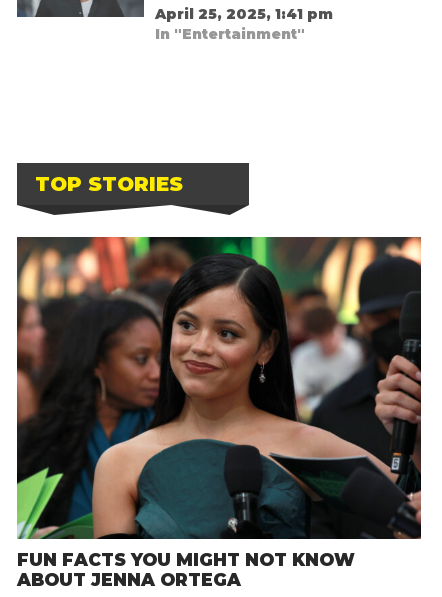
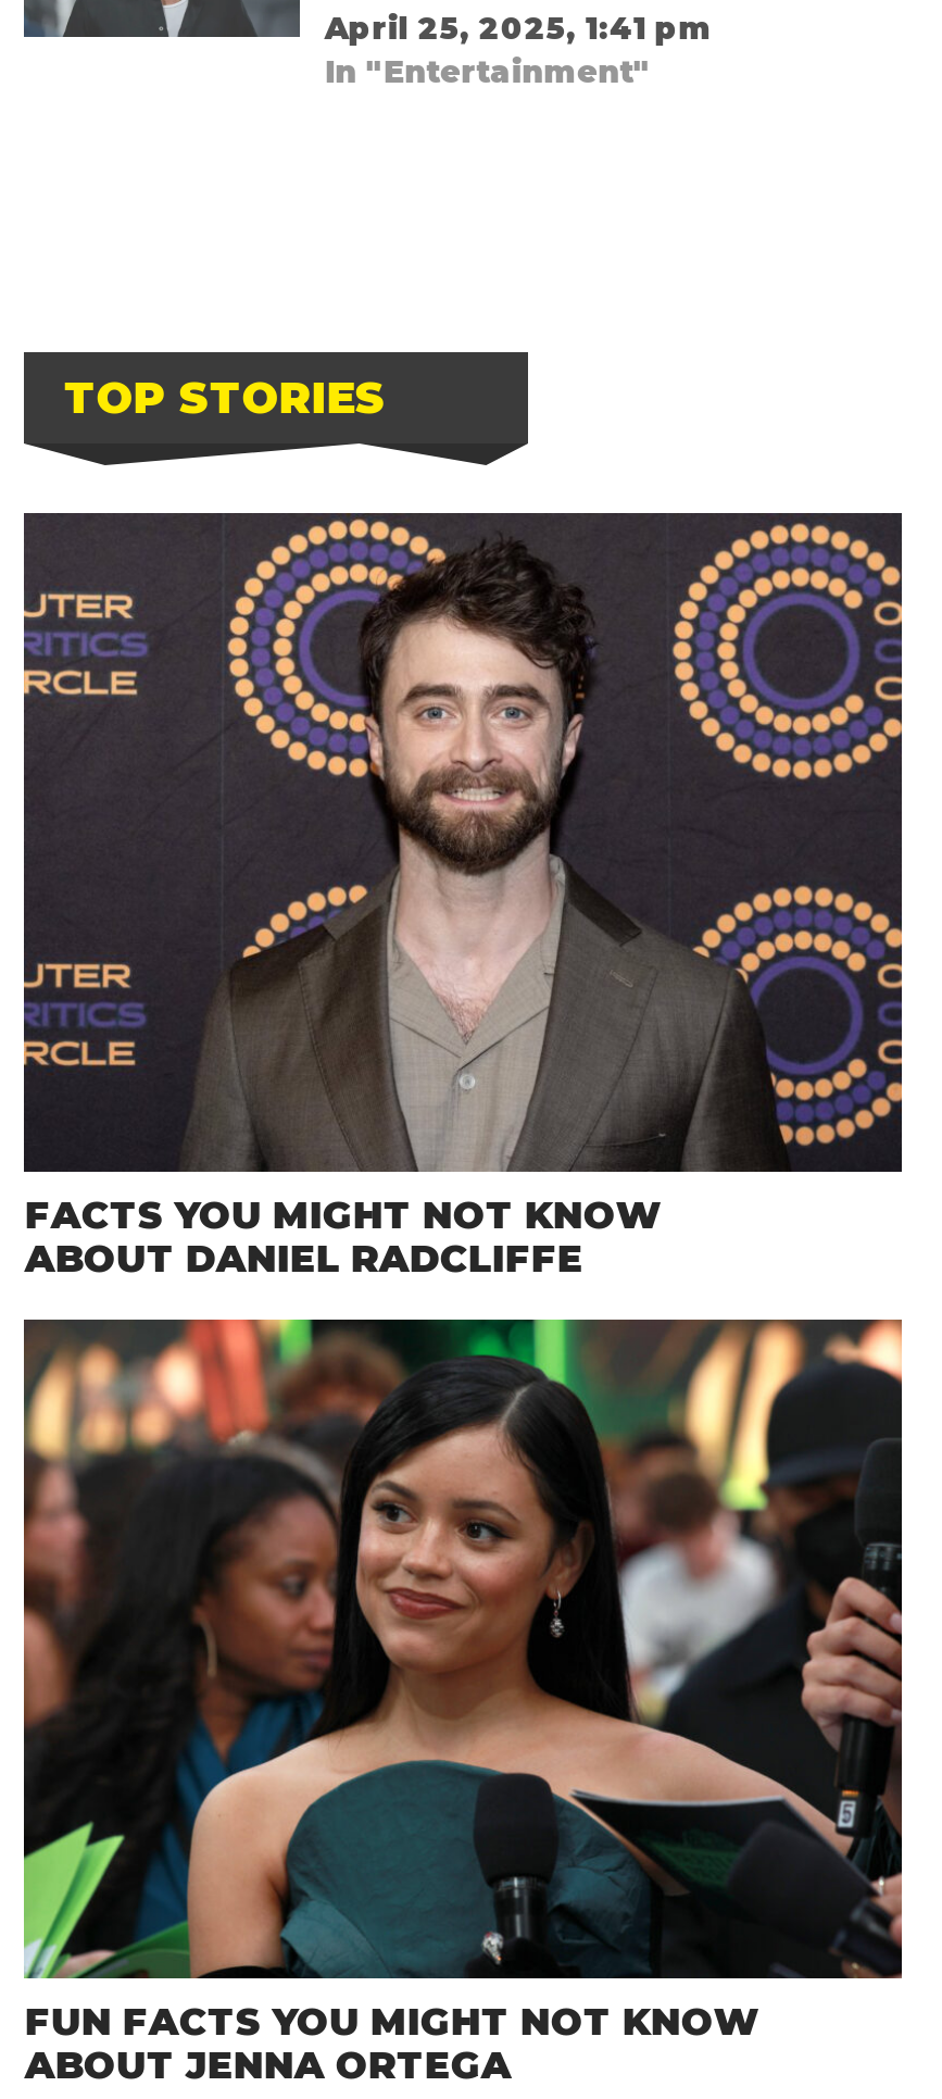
none -> [22,511,904,1282] [image] | FACTS YOU MIGHT NOT KNOW | ABOUT DANIEL RADCLIFFE

